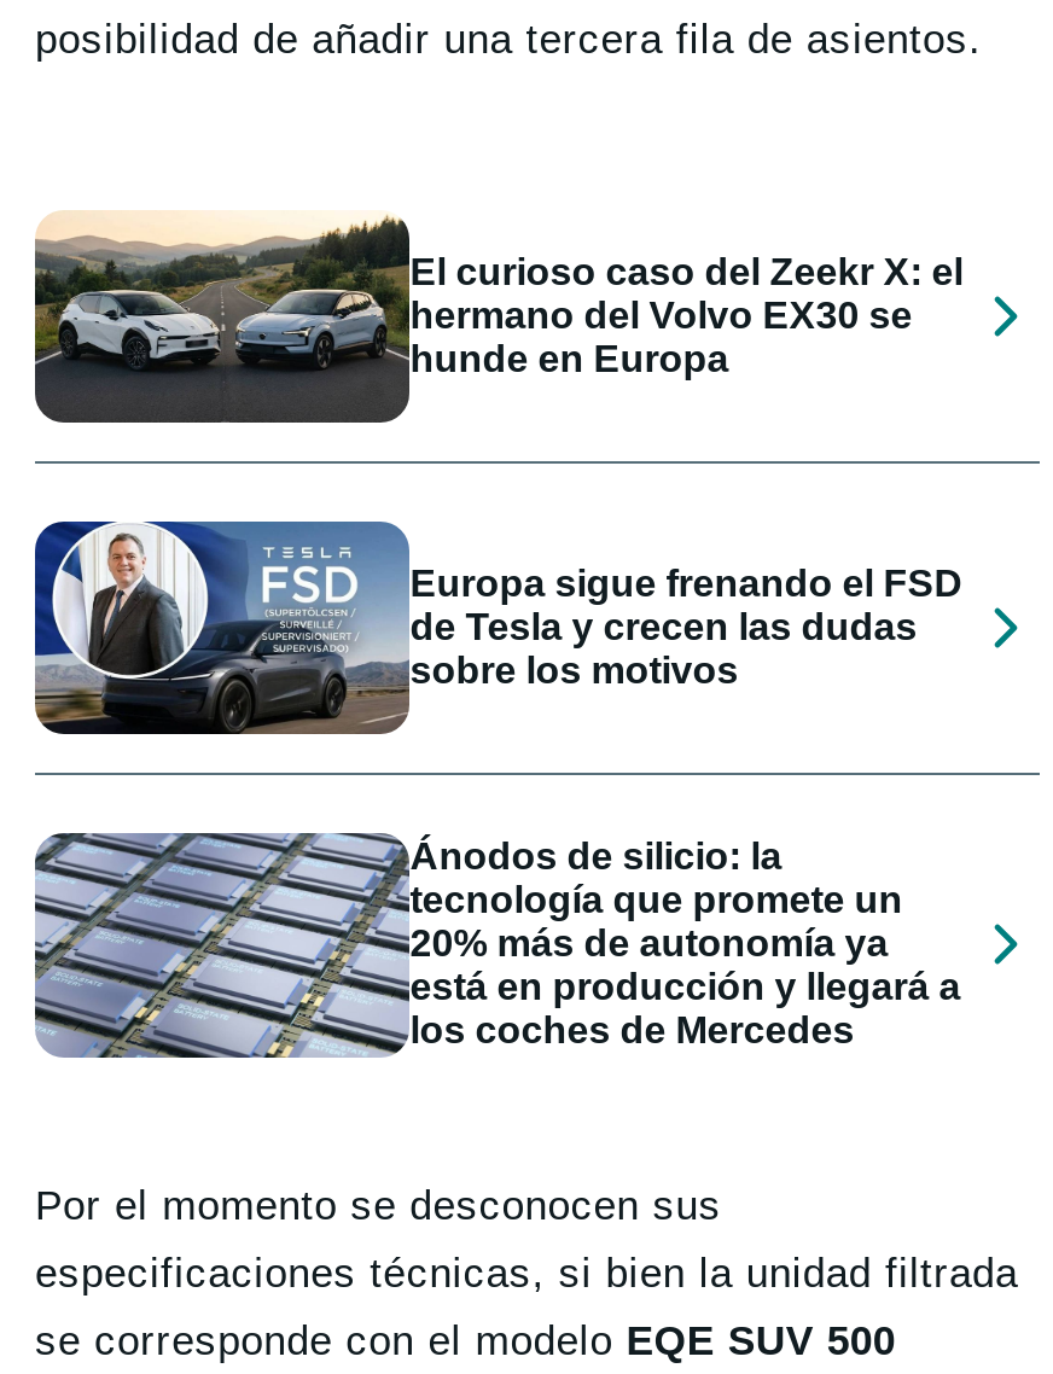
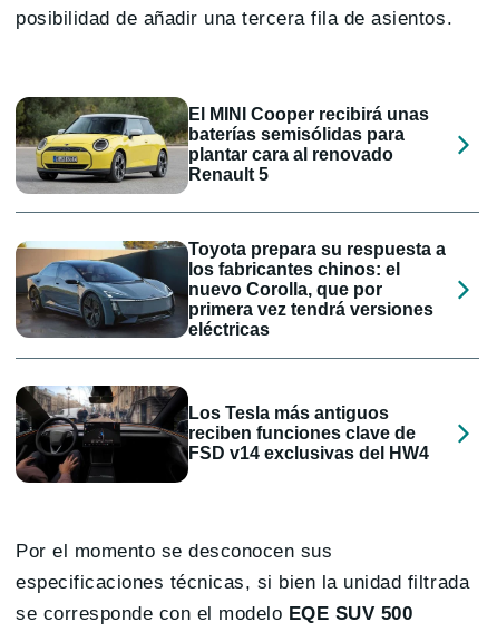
[35,210,963,423] [image] | El curioso caso del Zeekr X: el | hermano del Volvo EX30 se | hunde en Europa -> [16,96,429,194] [image] | El MINI Cooper recibirá unas | baterías semisólidas para | plantar cara al renovado | Renault 5
[33,519,963,737] [image] | Europa sigue frenando el FSD | de Tesla y crecen las dudas | sobre los motivos -> [14,240,446,339] [image] | Toyota prepara su respuesta a | los fabricantes chinos: el | nuevo Corolla, que por | primera vez tendrá versiones | eléctricas
[33,831,961,1060] [image] | Ánodos de silicio: la | tecnología que promete un | 20% más de autonomía ya | está en producción y llegará a | los coches de Mercedes -> [16,385,429,484] [image] | Los Tesla más antiguos | reciben funciones clave de | FSD v14 exclusivas del HW4

